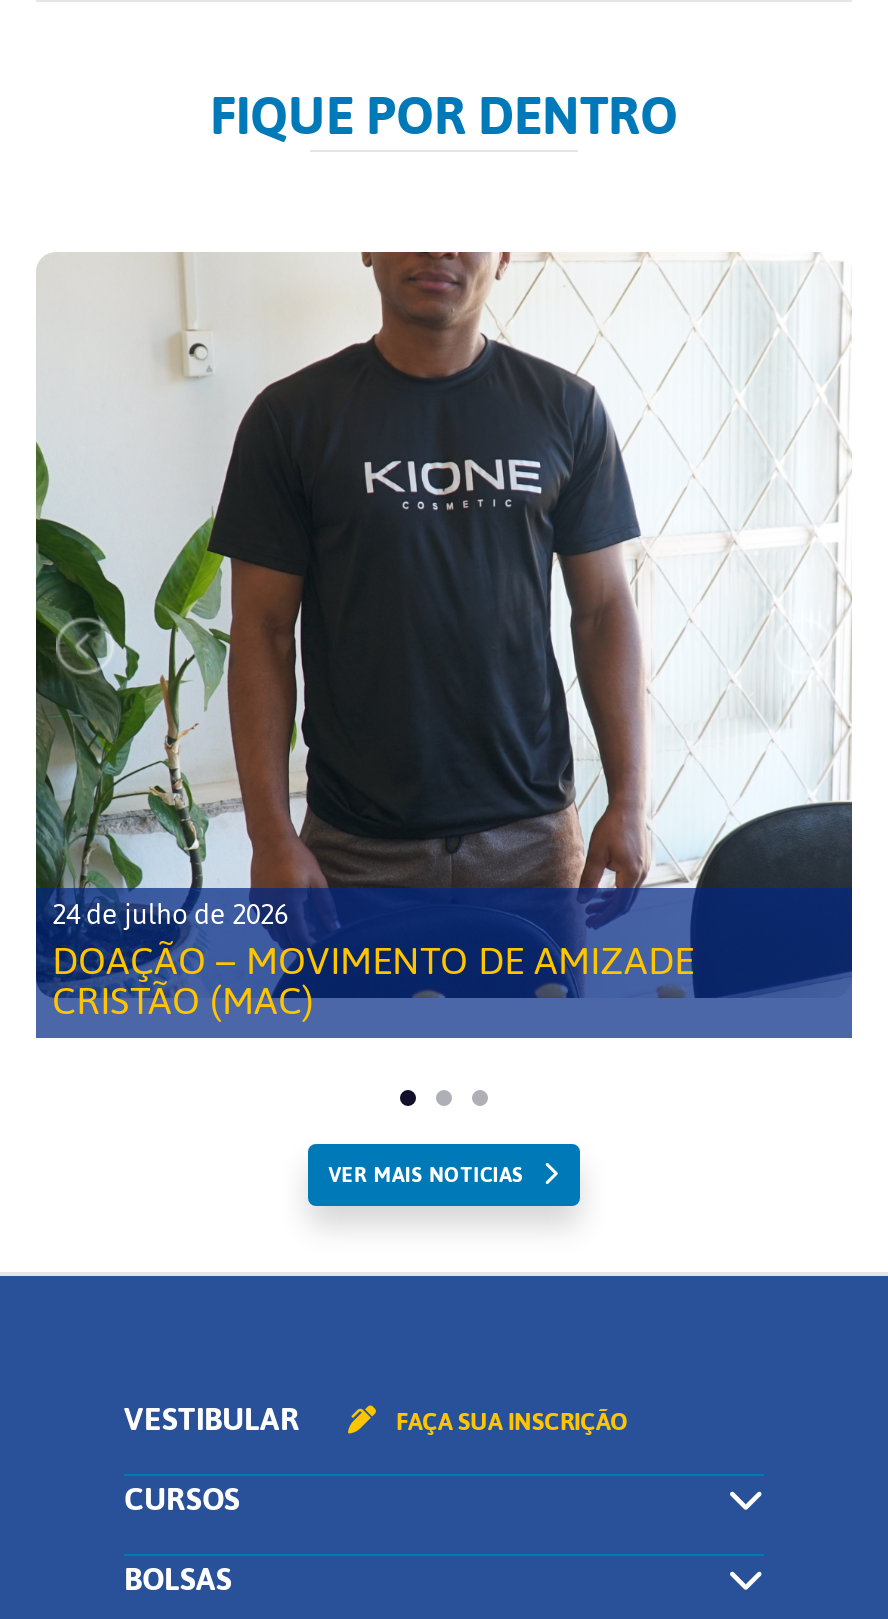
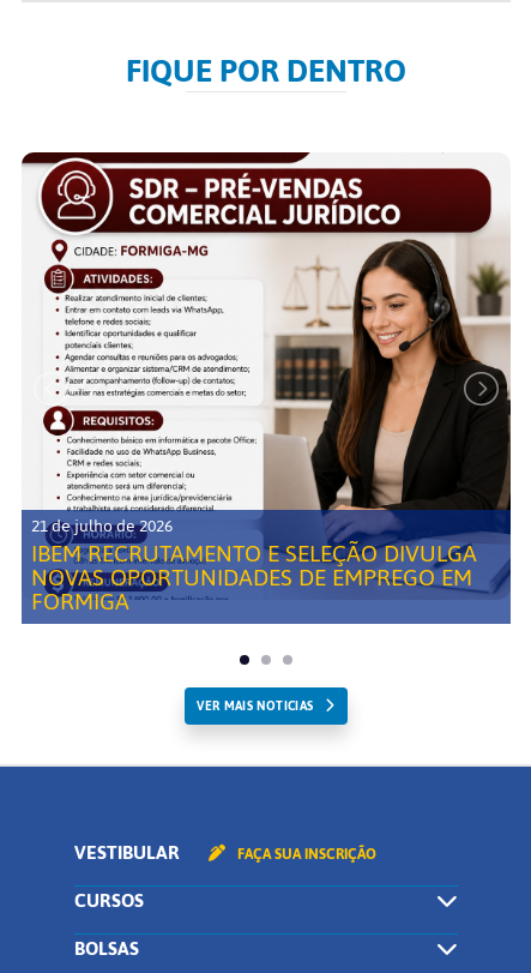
[34,250,852,1038] [image] | 24 de julho de 2026 | DOAÇÃO – MOVIMENTO DE AMIZADE | CRISTÃO (MAC) -> [22,151,512,624] [image] | 21 de julho de 2026 | IBEM RECRUTAMENTO E SELEÇÃO DIVULGA | NOVAS OPORTUNIDADES DE EMPREGO EM | FORMIGA

